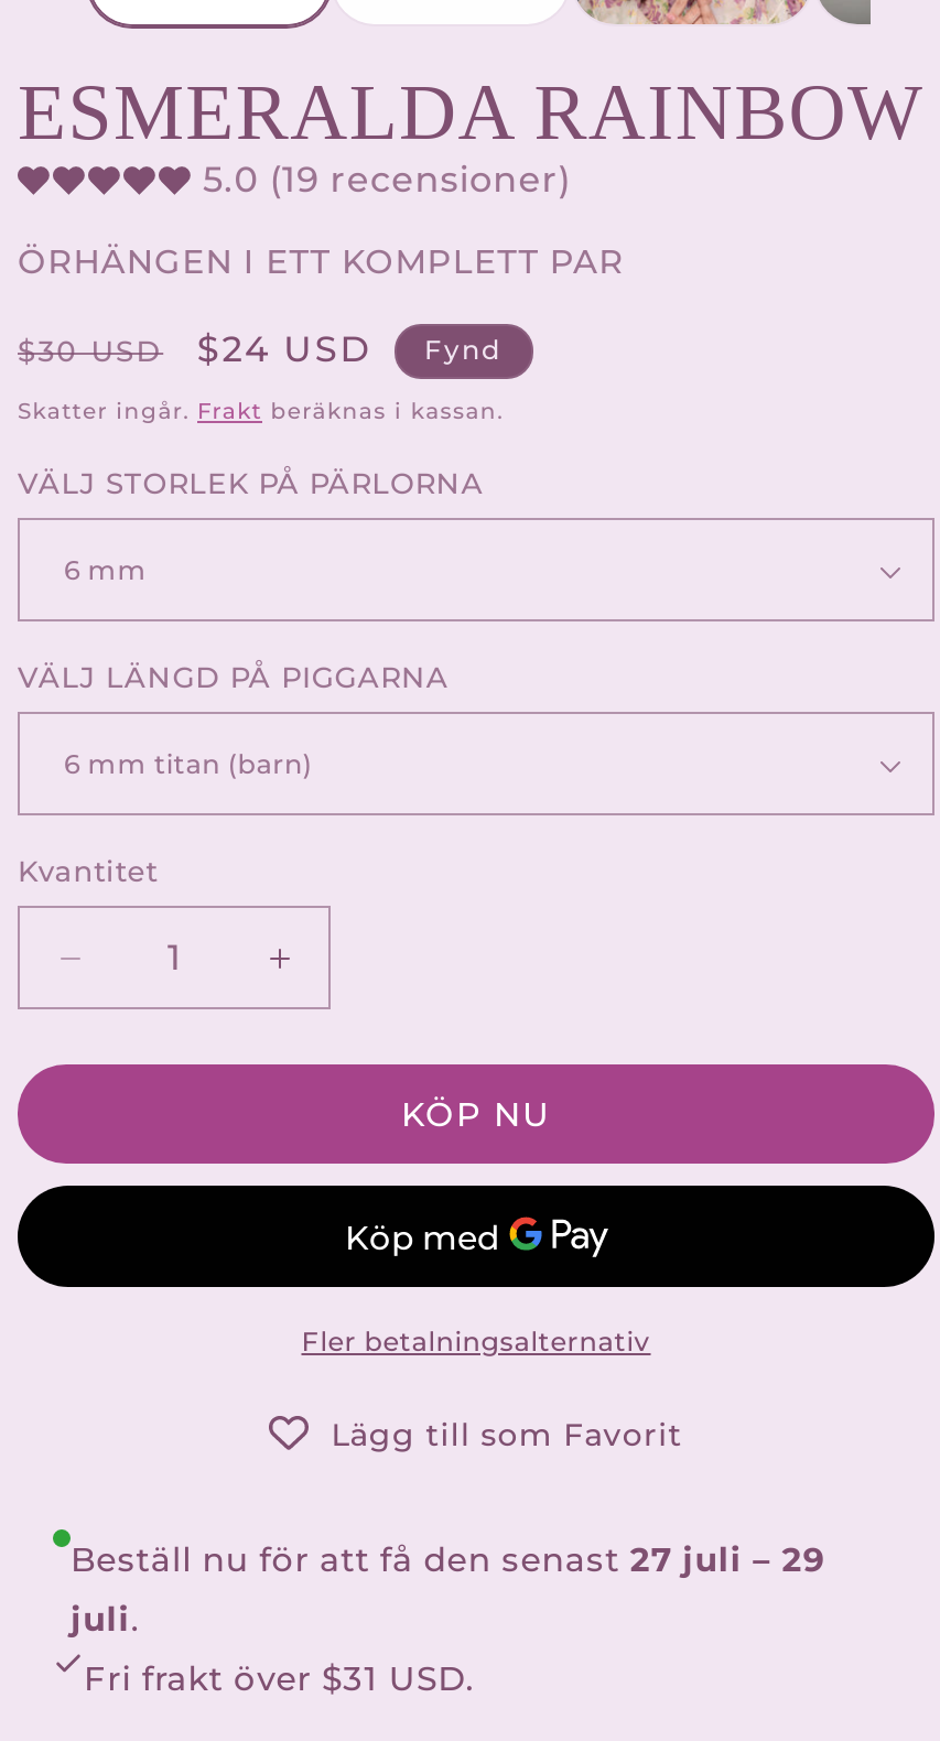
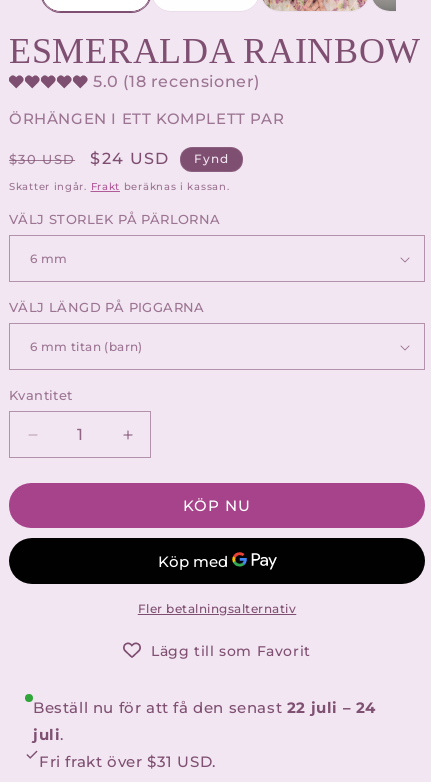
[203,159,571,201] 5.0 (19 recensioner) -> [93,72,260,91] 5.0 (18 recensioner)
[71,1538,826,1580] Beställ nu för att få den senast 27 juli – 29 -> [33,698,376,717] Beställ nu för att få den senast 22 juli – 24

